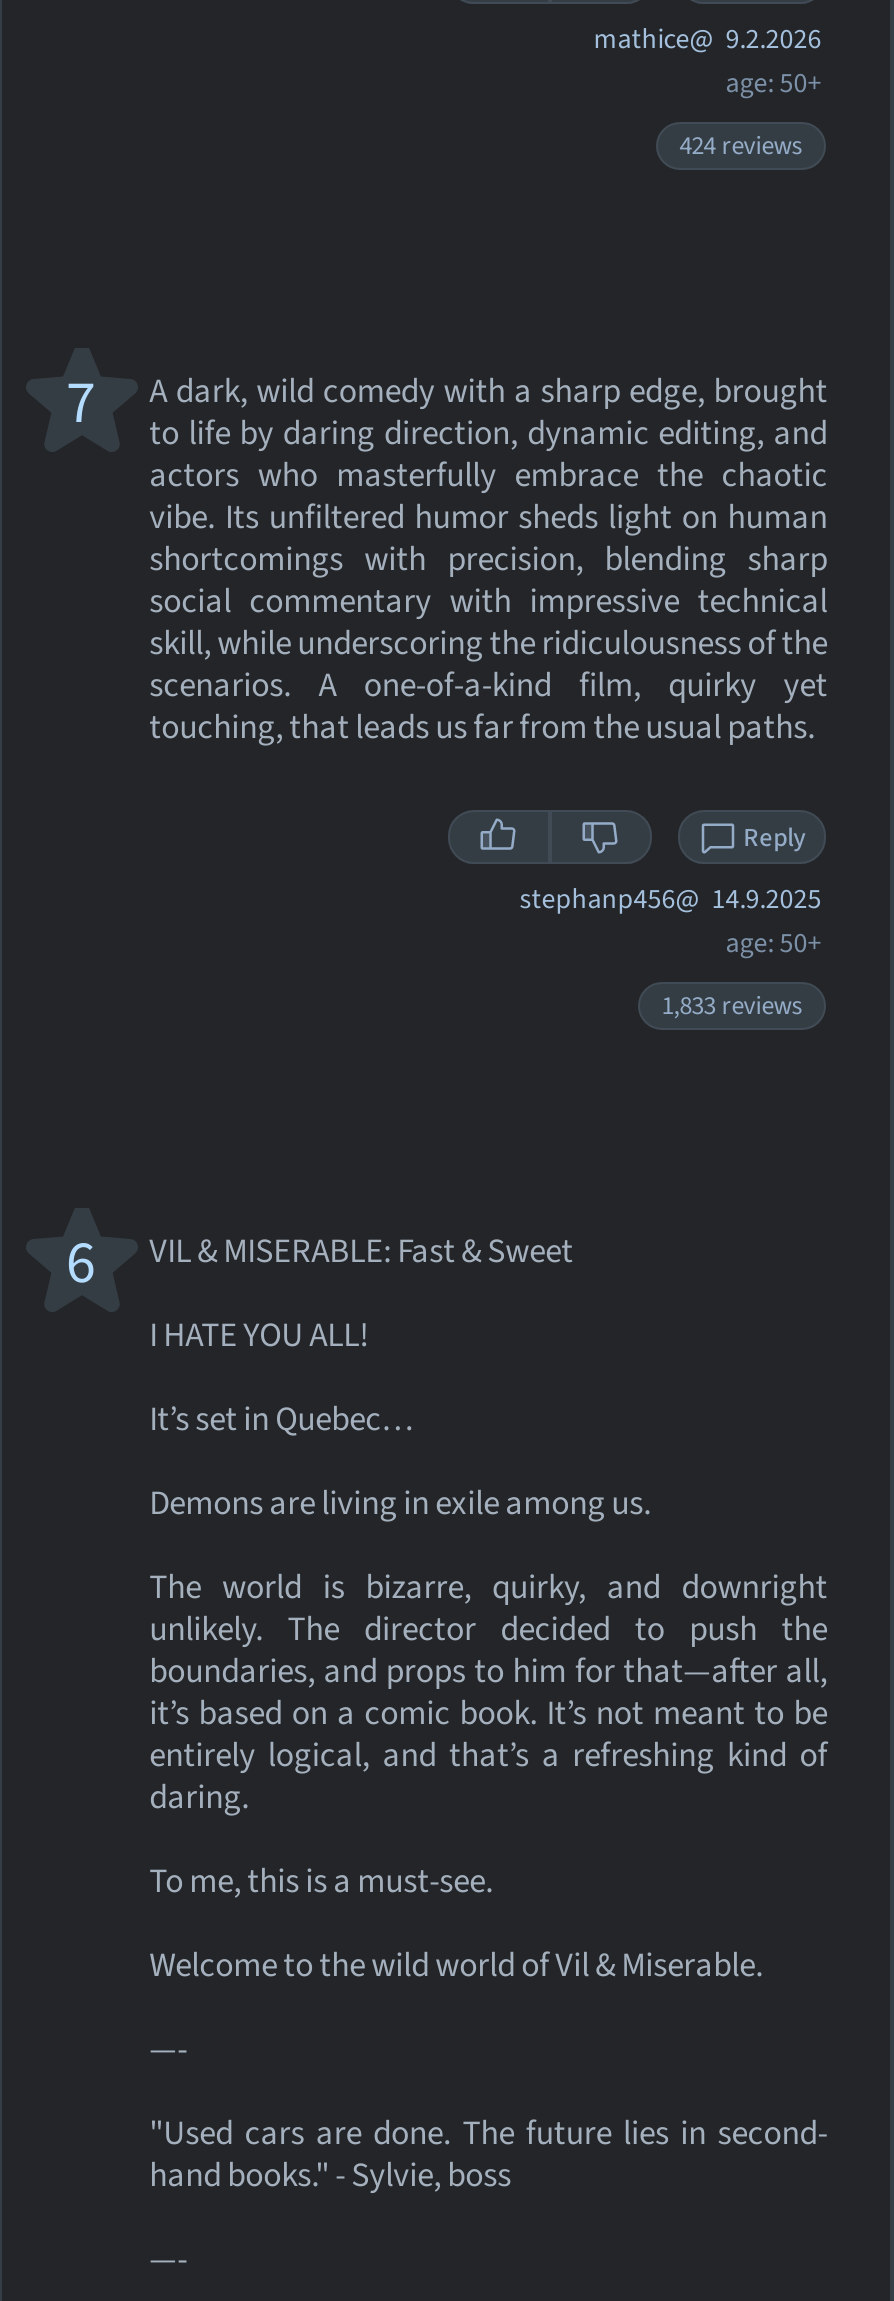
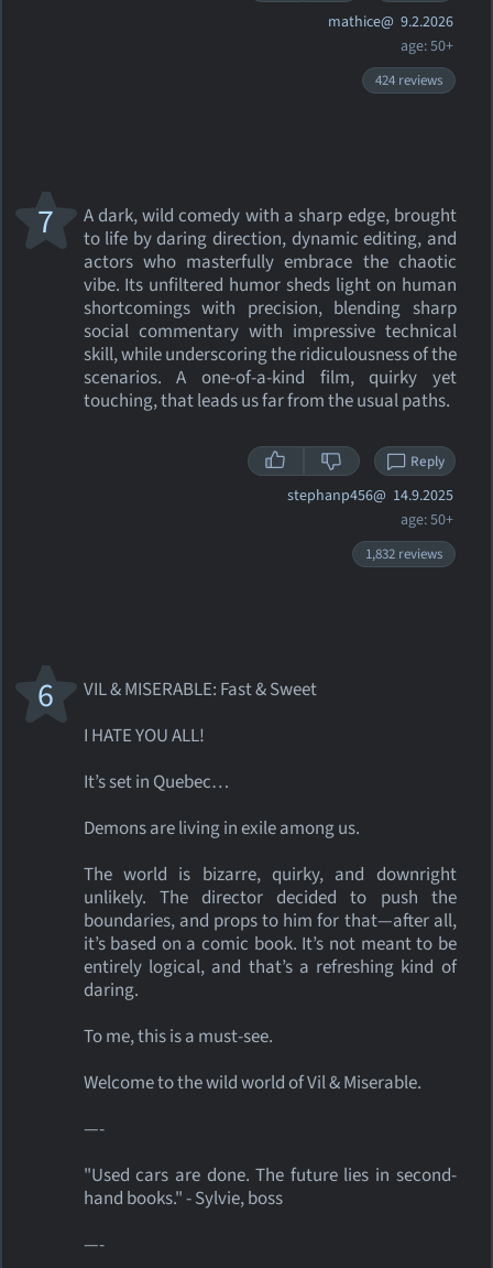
[662,988,802,1024] 1,833 reviews -> [365,544,442,564] 1,832 reviews

